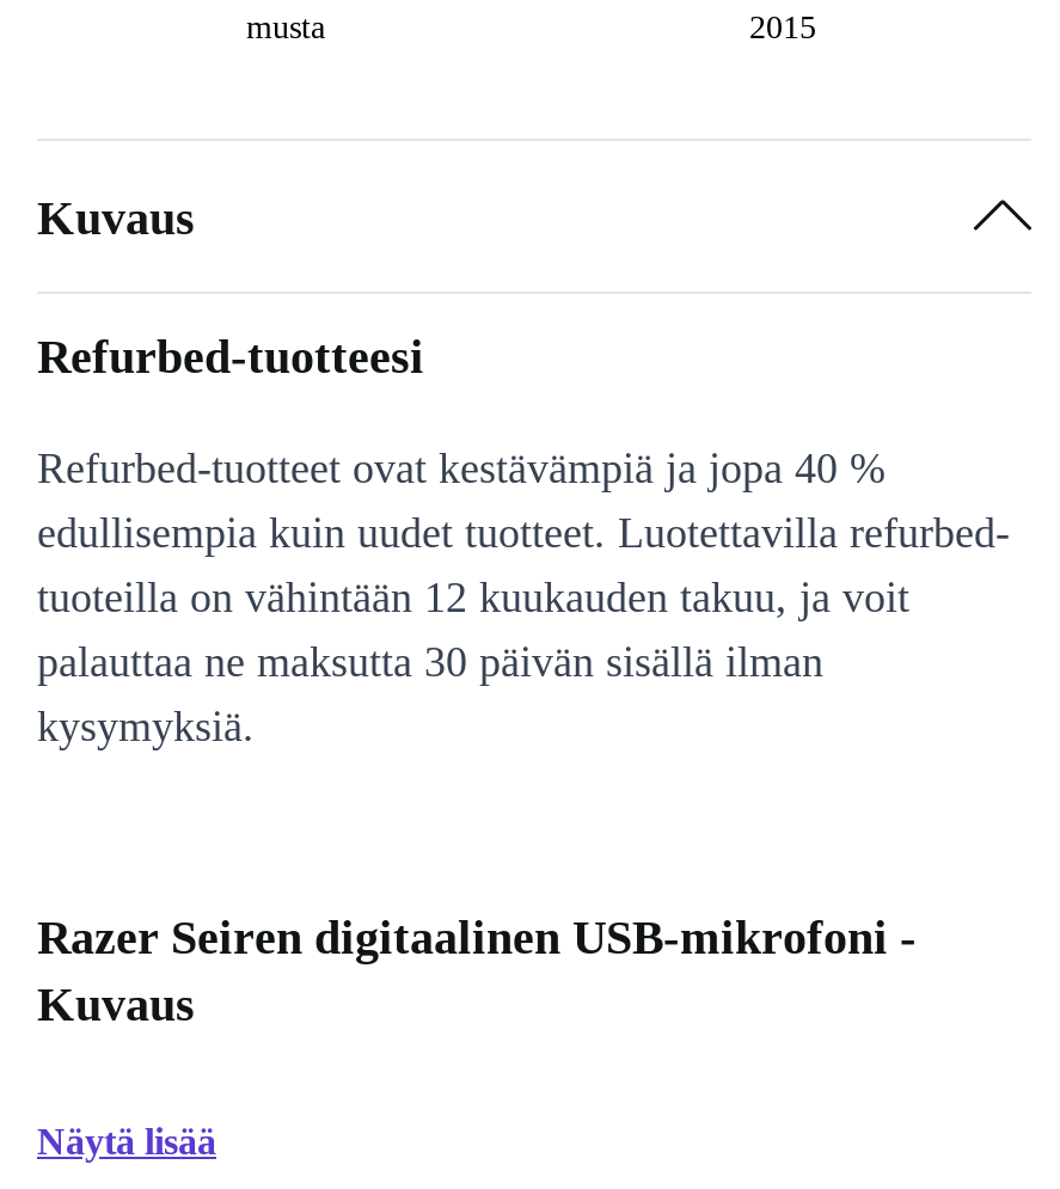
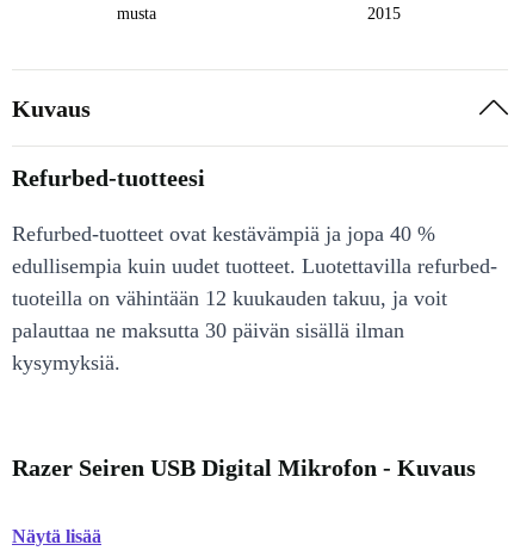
[37,911,917,1030] Razer Seiren digitaalinen USB-mikrofoni - | Kuvaus -> [12,454,476,481] Razer Seiren USB Digital Mikrofon - Kuvaus

